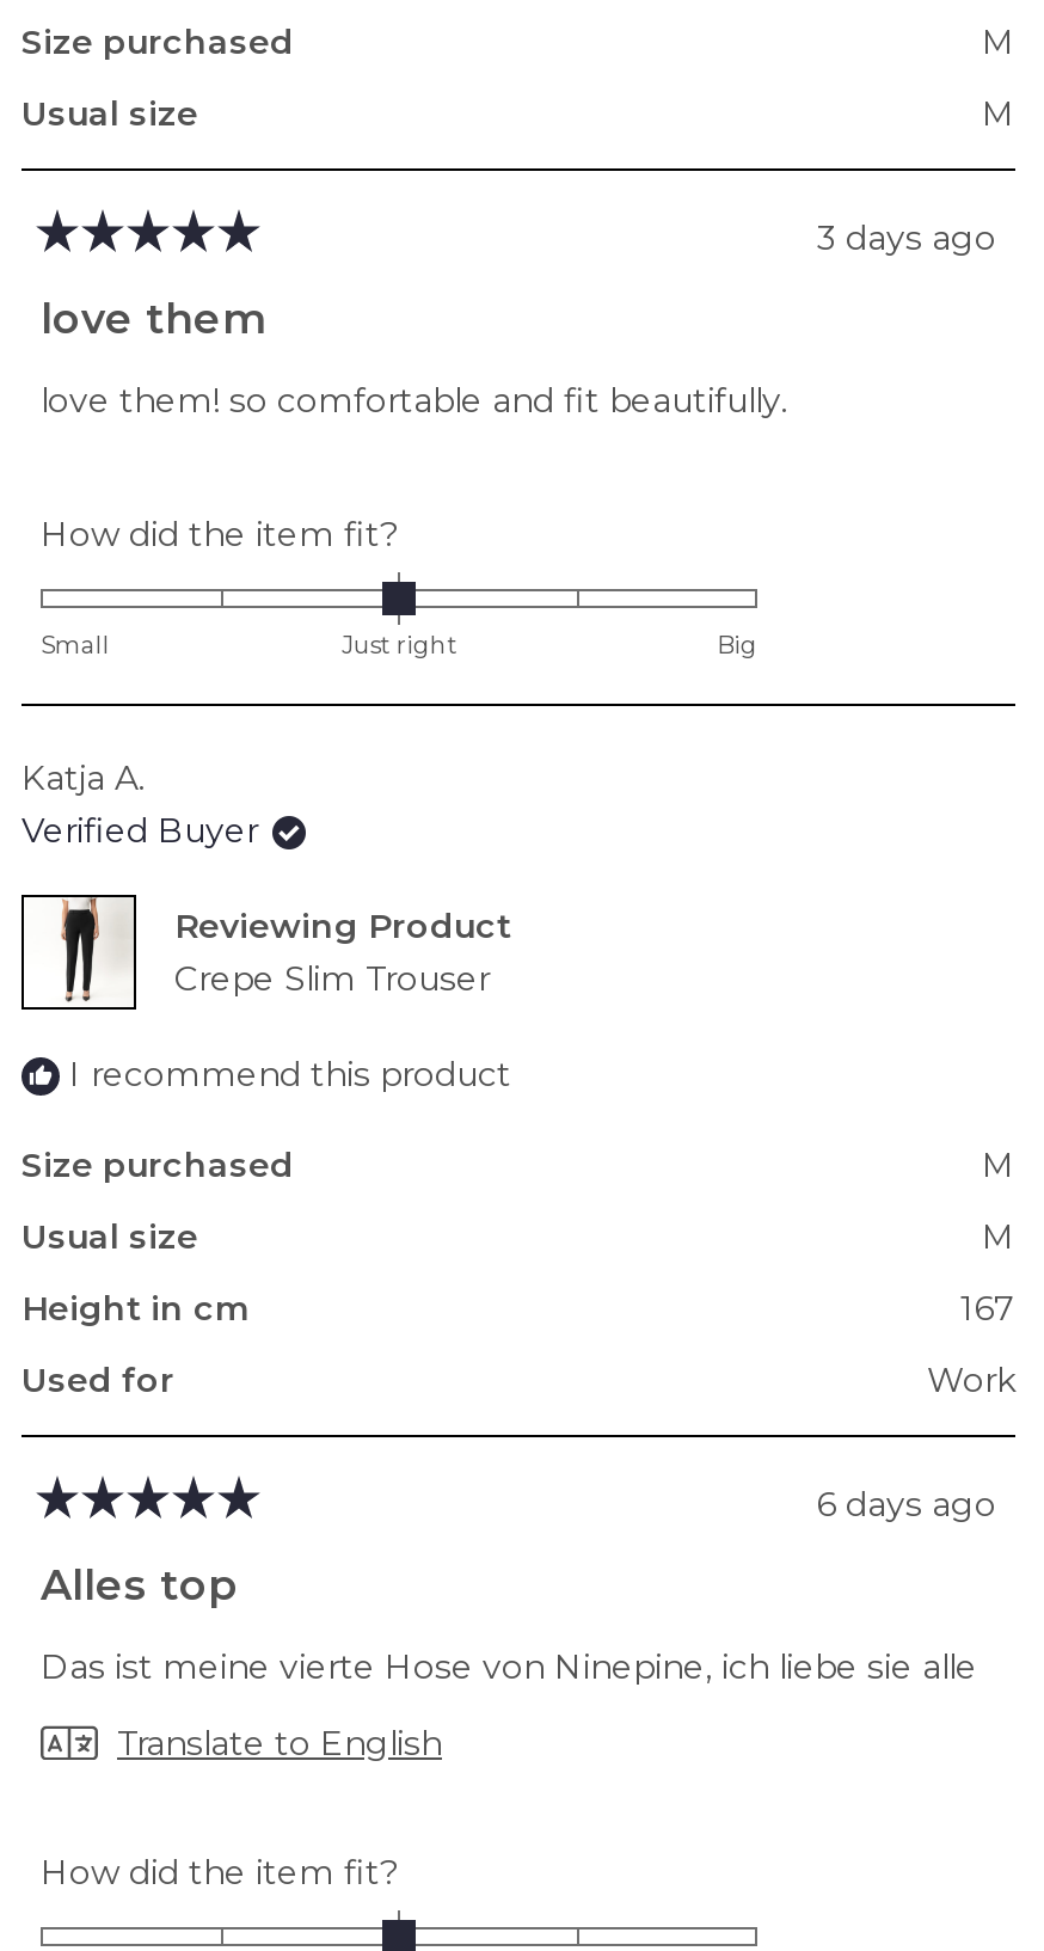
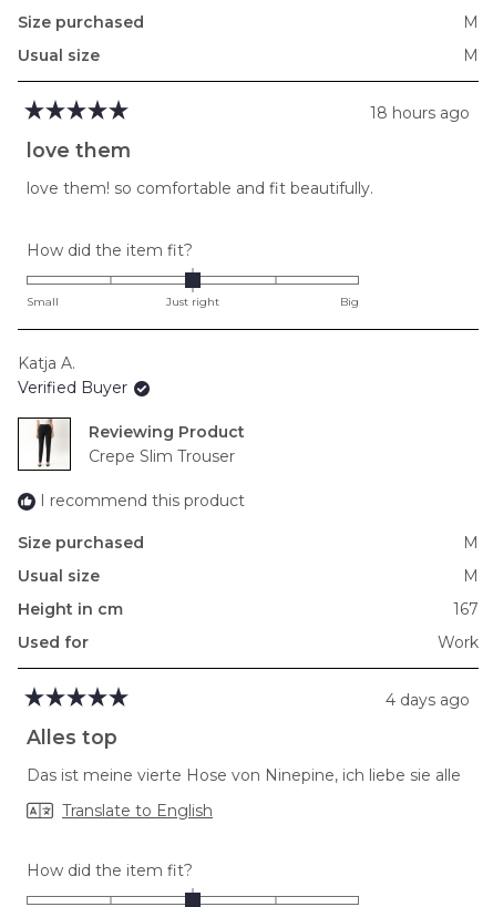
[817,216,996,259] 3 days ago -> [370,103,470,123] 18 hours ago
[817,1483,996,1526] 6 days ago -> [386,690,470,710] 4 days ago

